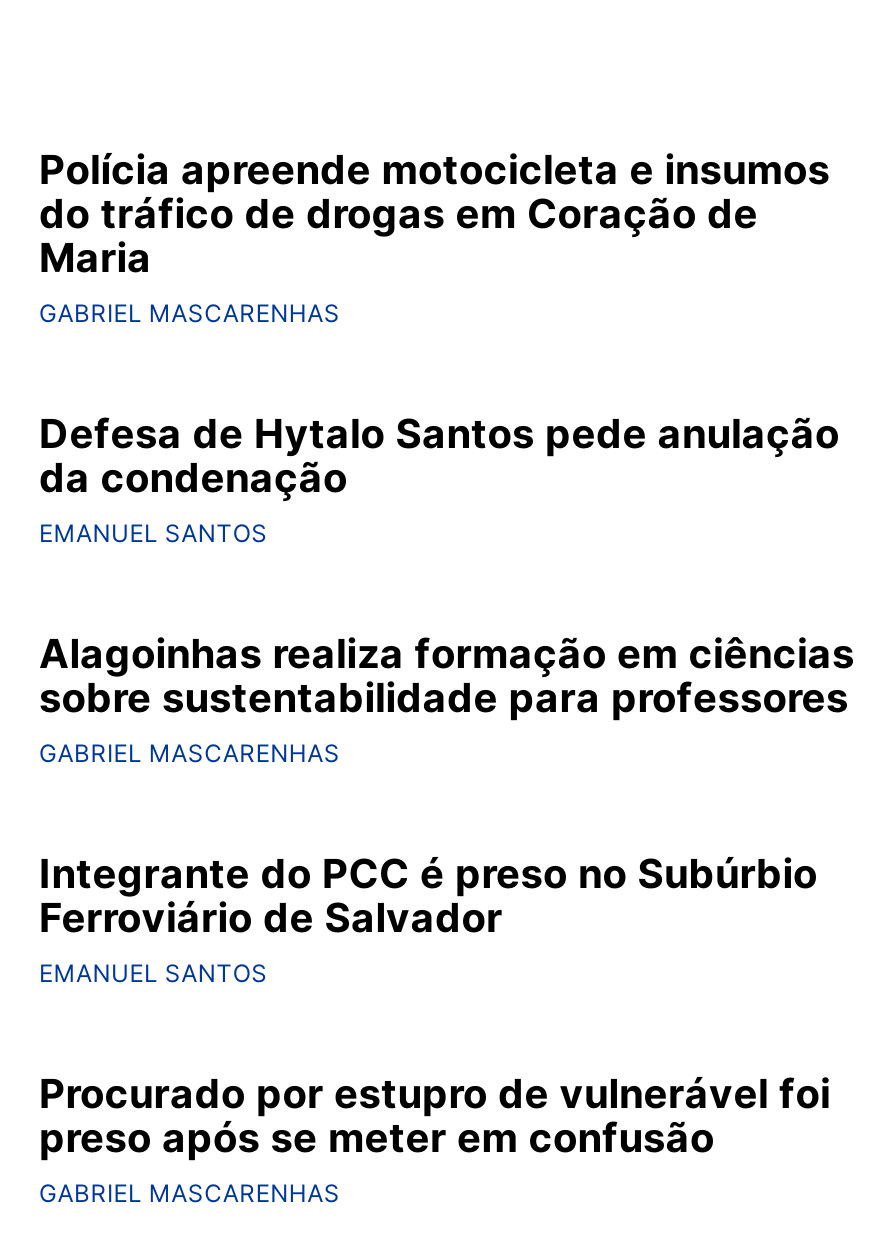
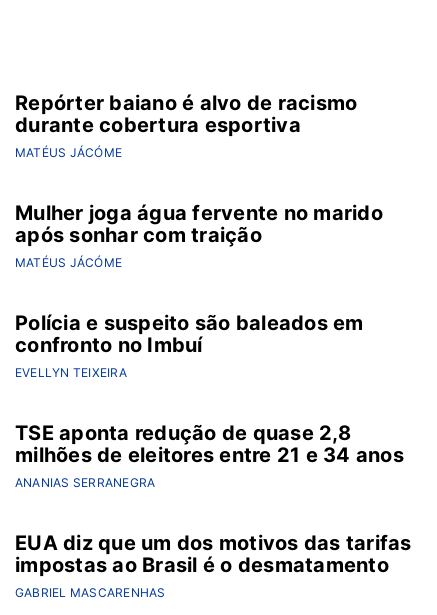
[39,146,830,328] Polícia apreende motocicleta e insumos | do tráfico de drogas em Coração de | Maria | GABRIEL MASCARENHAS -> [15,91,357,160] Repórter baiano é alvo de racismo | durante cobertura esportiva | MATÉUS JÁCÓME
[39,410,839,548] Defesa de Hytalo Santos pede anulação | da condenação | EMANUEL SANTOS -> [15,201,383,270] Mulher joga água fervente no marido | após sonhar com traição | MATÉUS JÁCÓME
[39,630,855,768] Alagoinhas realiza formação em ciências | sobre sustentabilidade para professores | GABRIEL MASCARENHAS -> [15,311,363,380] Polícia e suspeito são baleados em | confronto no Imbuí | EVELLYN TEIXEIRA
[39,850,817,988] Integrante do PCC é preso no Subúrbio | Ferroviário de Salvador | EMANUEL SANTOS -> [15,421,404,490] TSE aponta redução de quase 2,8 | milhões de eleitores entre 21 e 34 anos | ANANIAS SERRANEGRA
[39,1070,831,1162] Procurado por estupro de vulnerável foi | preso após se meter em confusão -> [15,531,411,577] EUA diz que um dos motivos das tarifas | impostas ao Brasil é o desmatamento

